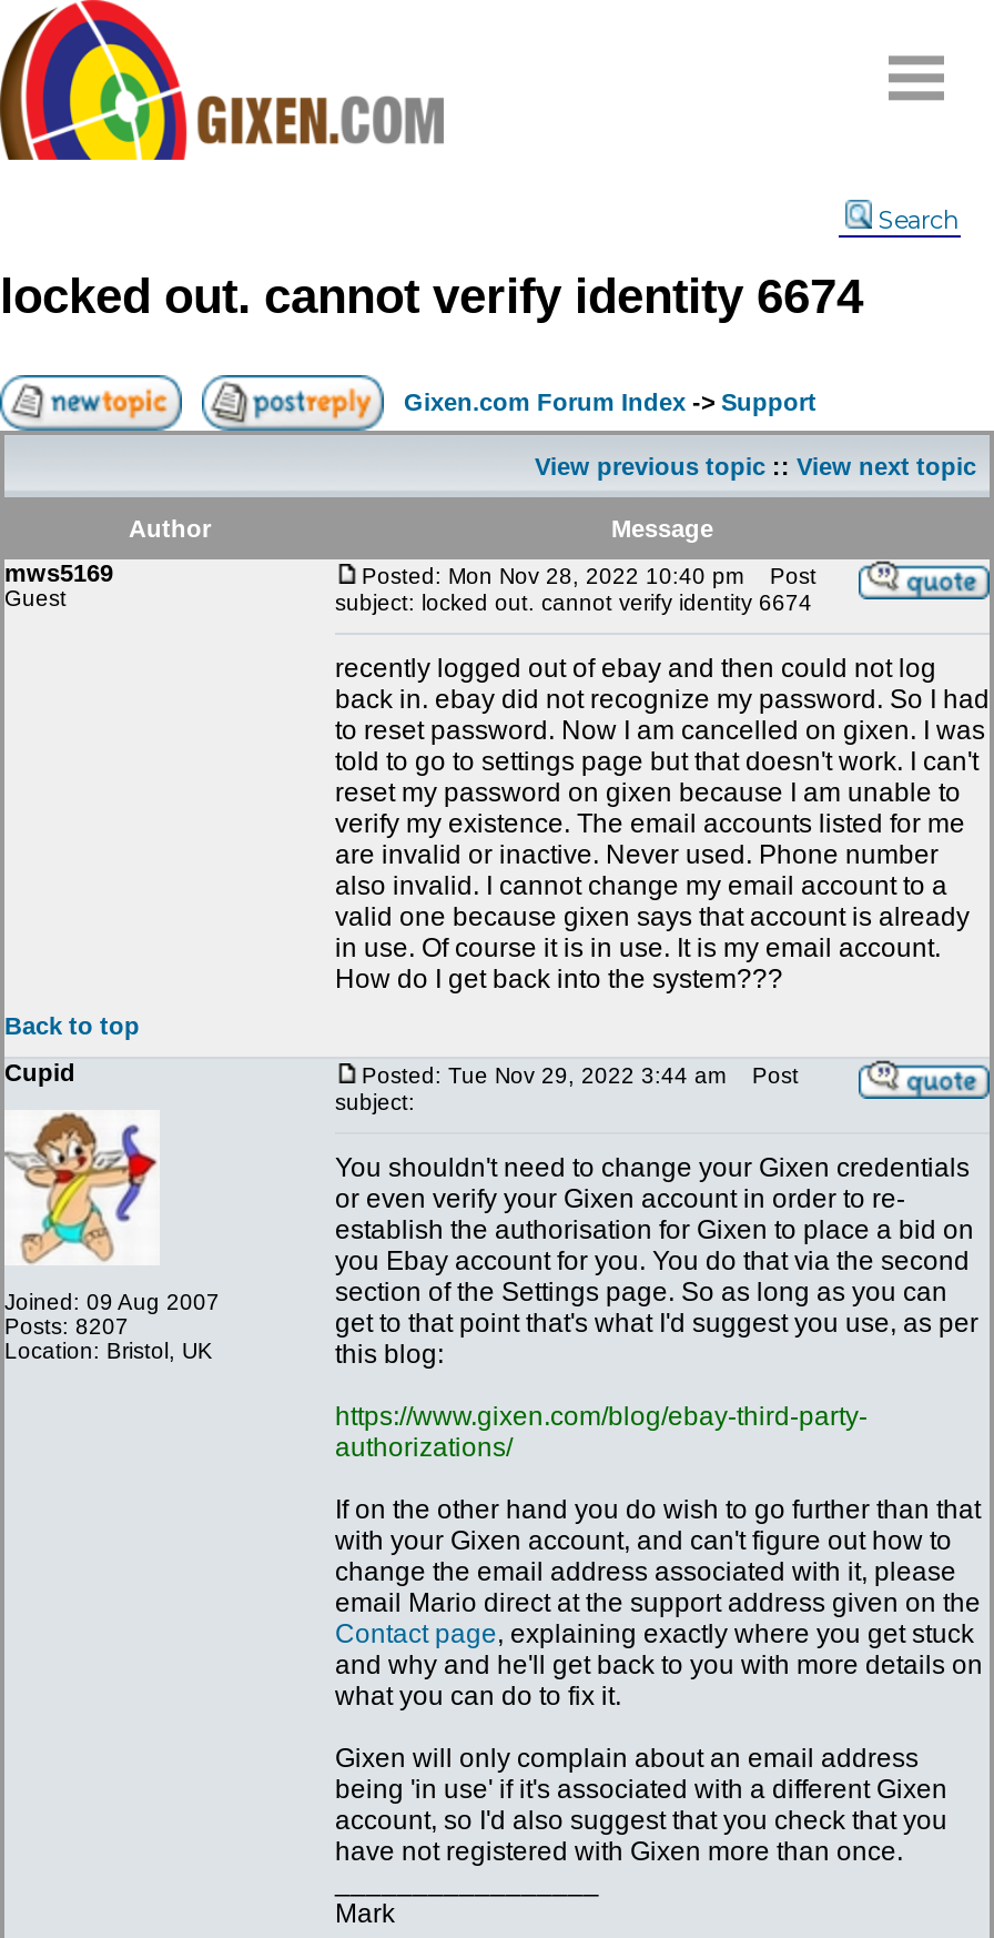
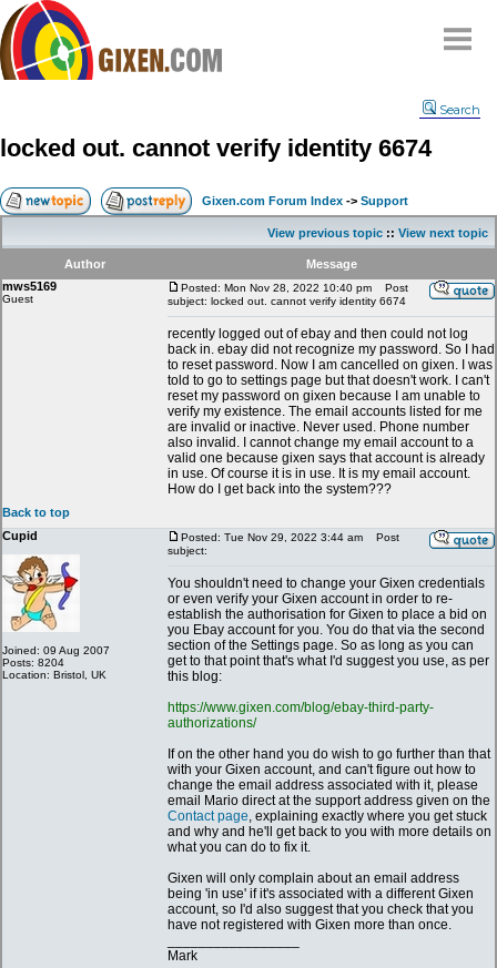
[4,1314,129,1339] Posts: 8207 -> [2,656,64,669] Posts: 8204

